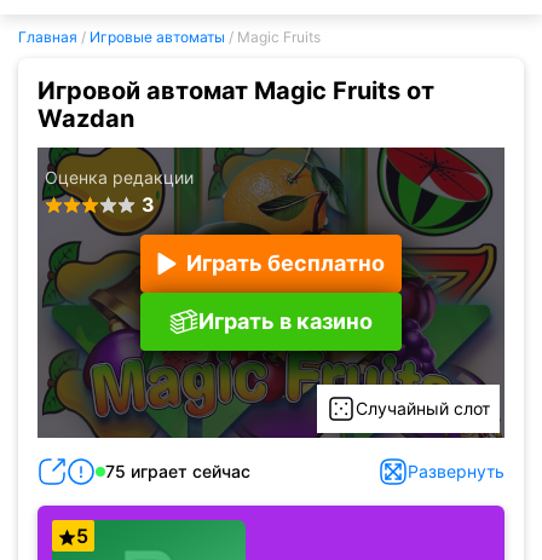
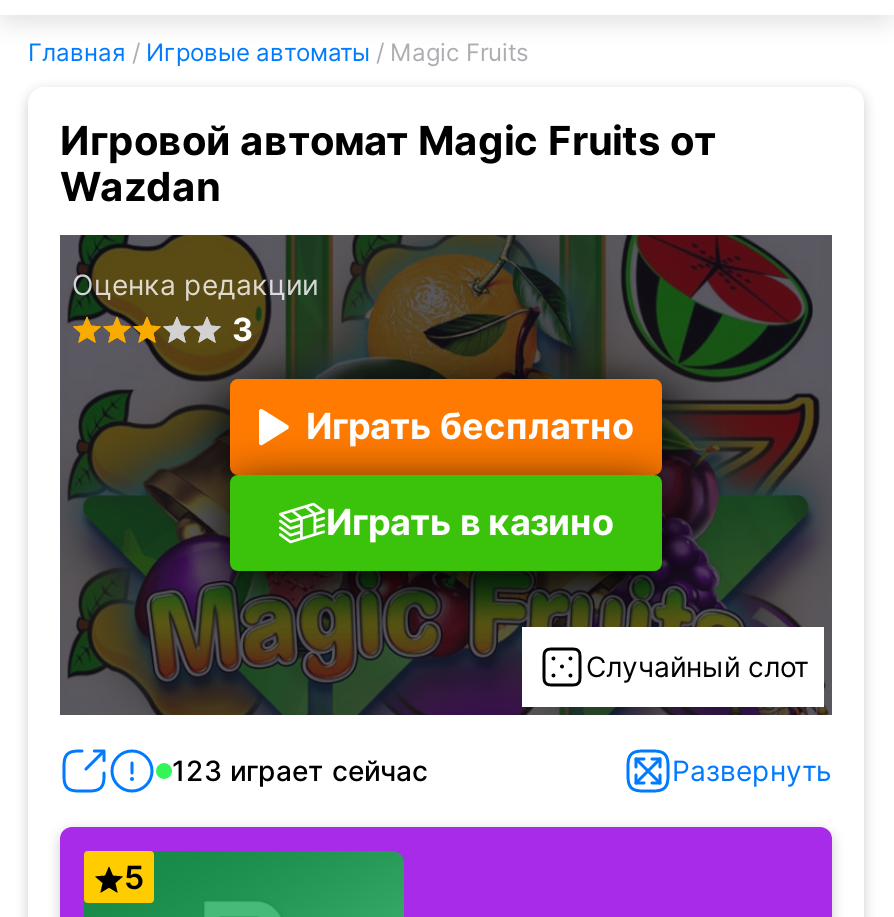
[105,461,250,482] 75 играет сейчас -> [172,754,428,788] 123 играет сейчас

